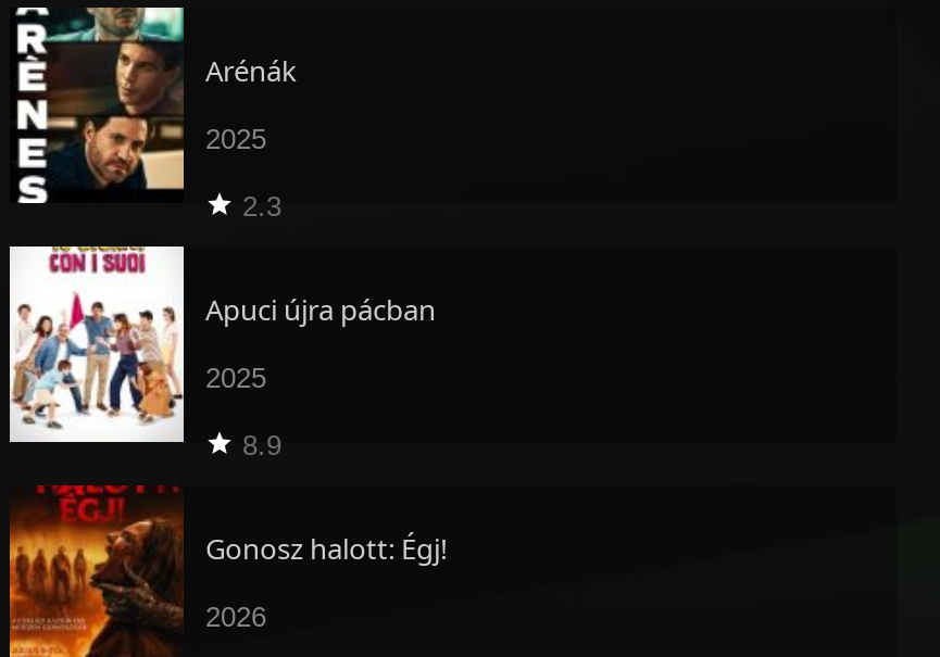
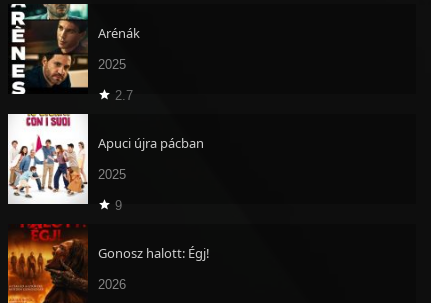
[234,190,281,223] 2.3 -> [111,88,133,103] 2.7
[234,429,281,462] 8.9 -> [111,198,122,213] 9

